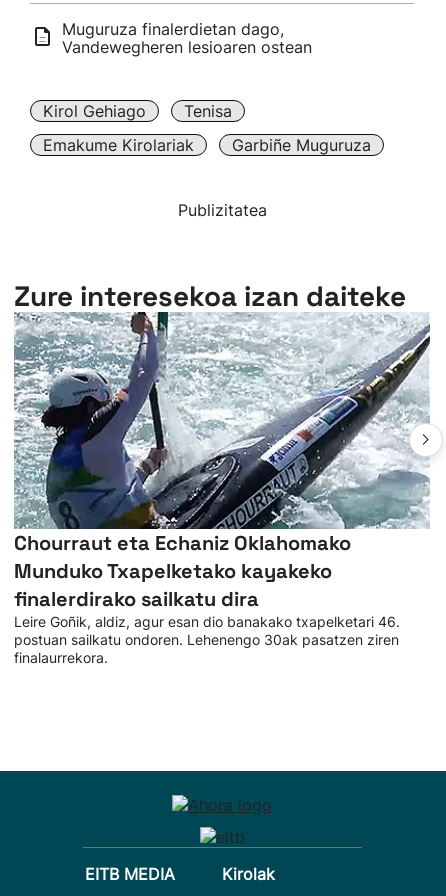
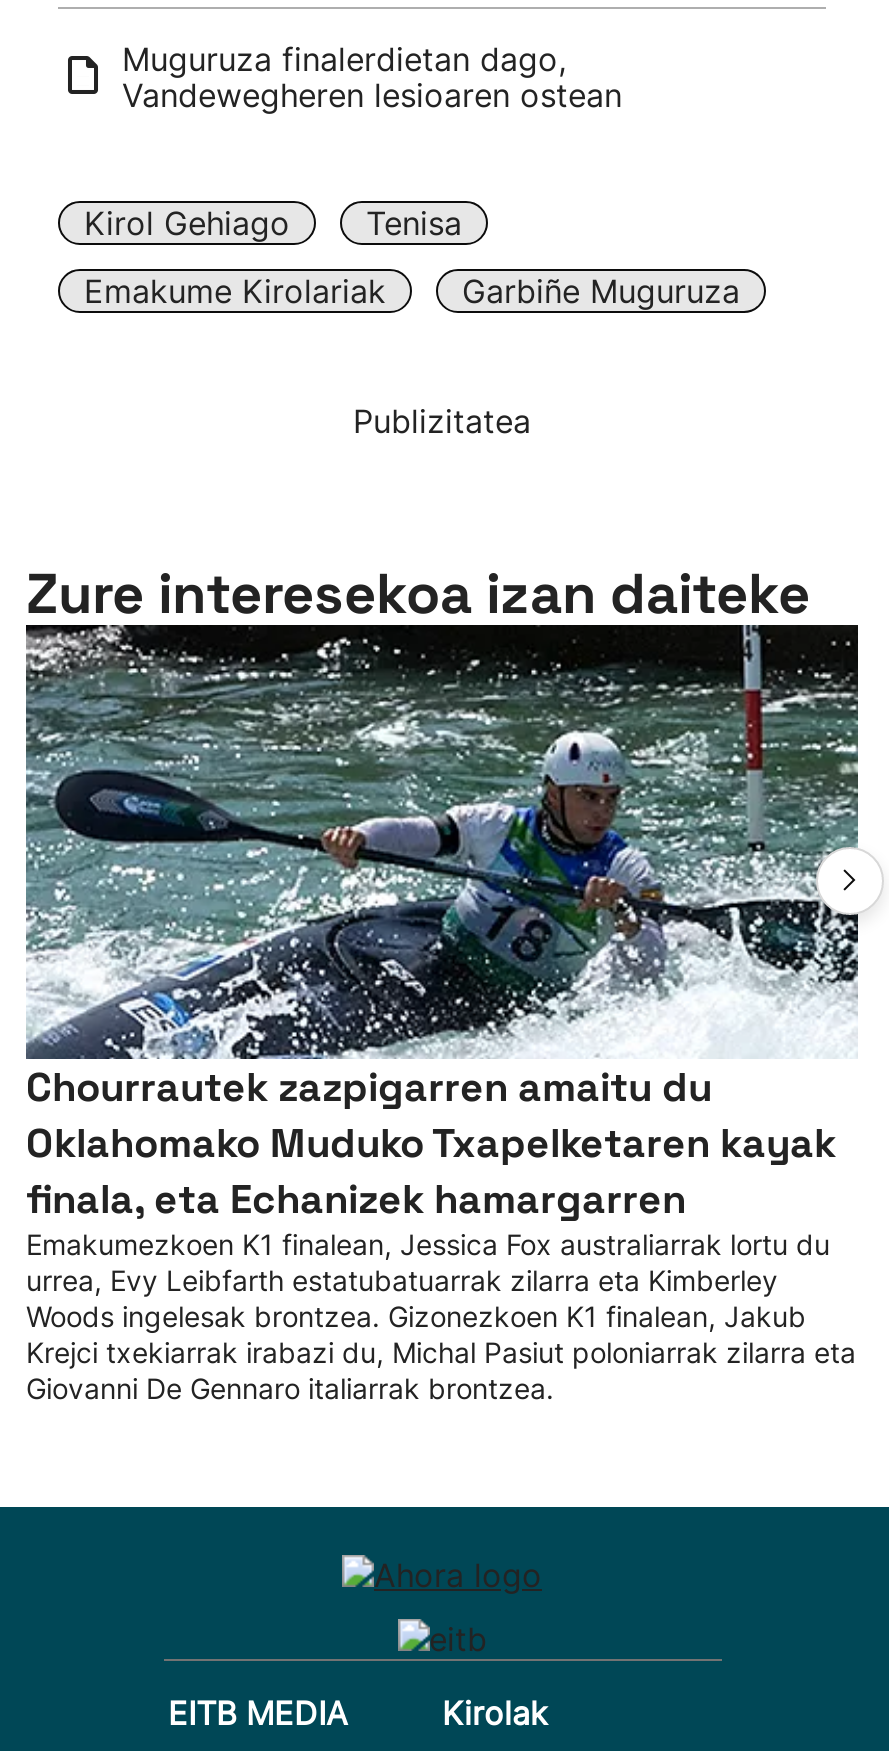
[14,313,431,666] [image] | Chourraut eta Echaniz Oklahomako | Munduko Txapelketako kayakeko | finalerdirako sailkatu dira | Leire Goñik, aldiz, agur esan dio banakako txapelketari 46. | postuan sailkatu ondoren. Lehenengo 30ak pasatzen ziren | finalaurrekora. -> [26,623,860,1405] [image] | Chourrautek zazpigarren amaitu du | Oklahomako Muduko Txapelketaren kayak | finala, eta Echanizek hamargarren | Emakumezkoen K1 finalean, Jessica Fox australiarrak lortu du | urrea, Evy Leibfarth estatubatuarrak zilarra eta Kimberley | Woods ingelesak brontzea. Gizonezkoen K1 finalean, Jakub | Krejci txekiarrak irabazi du, Michal Pasiut poloniarrak zilarra eta | Giovanni De Gennaro italiarrak brontzea.

